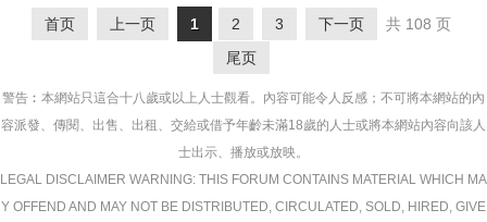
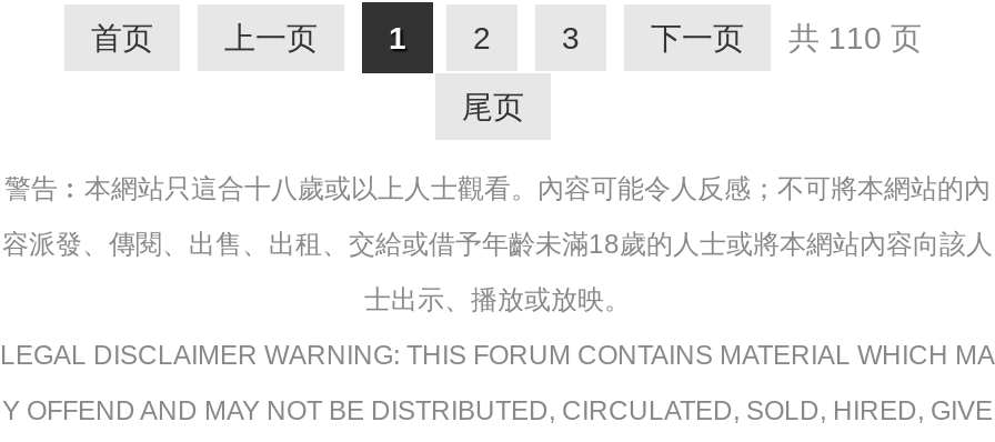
[45,15,455,33] 首页 上一页 1 2 3 下一页 共 108 页 -> [91,20,931,56] 首页 上一页 1 2 3 下一页 共 110 页

